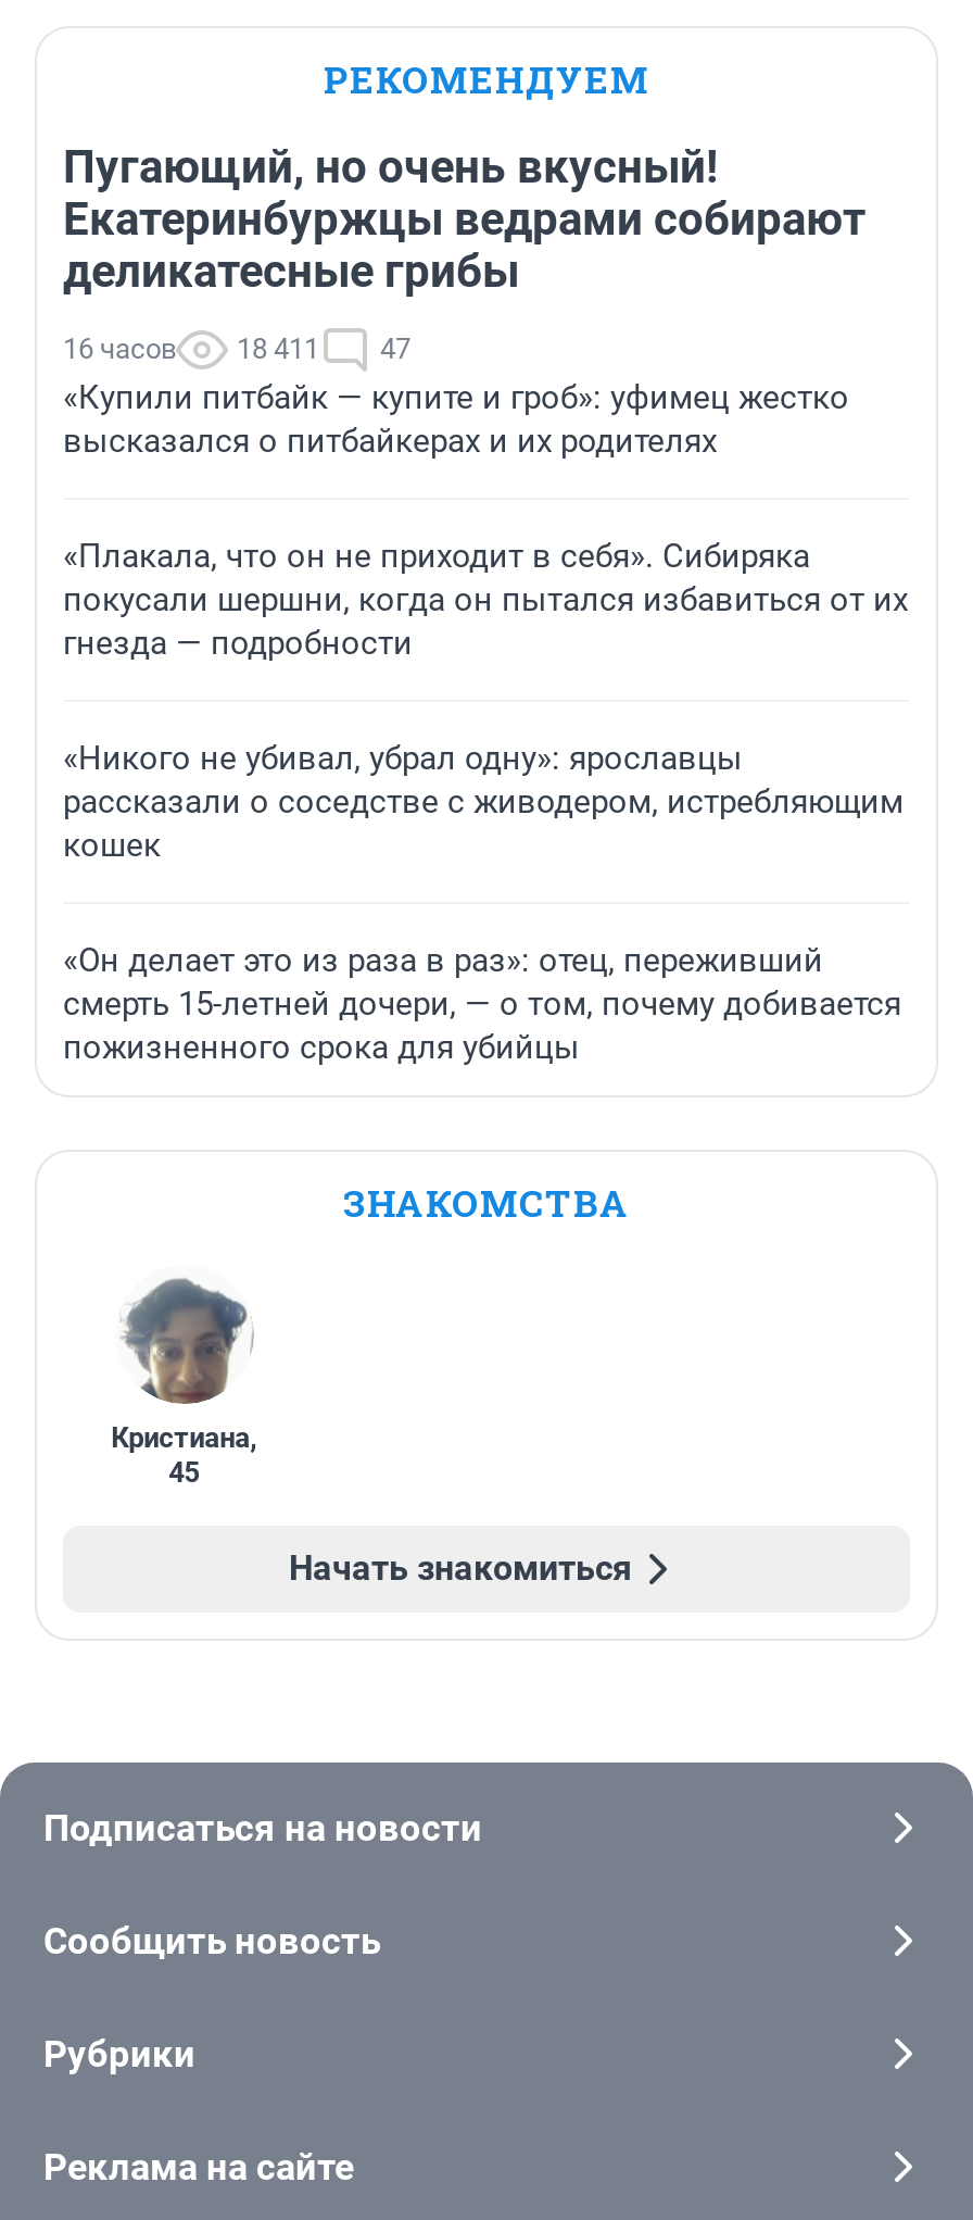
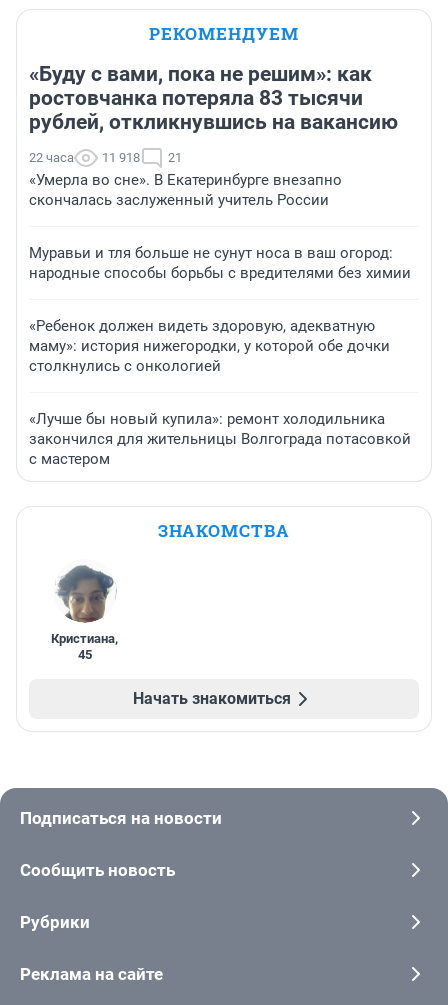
[63,141,867,298] Пугающий, но очень вкусный! | Екатеринбуржцы ведрами собирают | деликатесные грибы -> [29,62,398,134] «Буду с вами, пока не решим»: как | ростовчанка потеряла 83 тысячи | рублей, откликнувшись на вакансию
[63,333,849,461] 16 часов | 18 411 | 47 | «Купили питбайк — купите и гроб»: уфимец жестко | высказался о питбайкерах и их родителях -> [29,150,342,209] 22 часа | 11 918 | 21 | «Умерла во сне». В Екатеринбурге внезапно | скончалась заслуженный учитель России
[63,537,908,663] «Плакала, что он не приходит в себя». Сибиряка | покусали шершни, когда он пытался избавиться от их | гнезда — подробности -> [29,244,411,282] Муравьи и тля больше не сунут носа в ваш огород: | народные способы борьбы с вредителями без химии
[63,739,903,865] «Никого не убивал, убрал одну»: ярославцы | рассказали о соседстве с живодером, истребляющим | кошек -> [29,317,390,375] «Ребенок должен видеть здоровую, адекватную | маму»: история нижегородки, у которой обе дочки | столкнулись с онкологией
[63,941,901,1067] «Он делает это из раза в раз»: отец, переживший | смерть 15-летней дочери, — о том, почему добивается | пожизненного срока для убийцы -> [29,410,411,468] «Лучше бы новый купила»: ремонт холодильника | закончился для жительницы Волгограда потасовкой | с мастером

